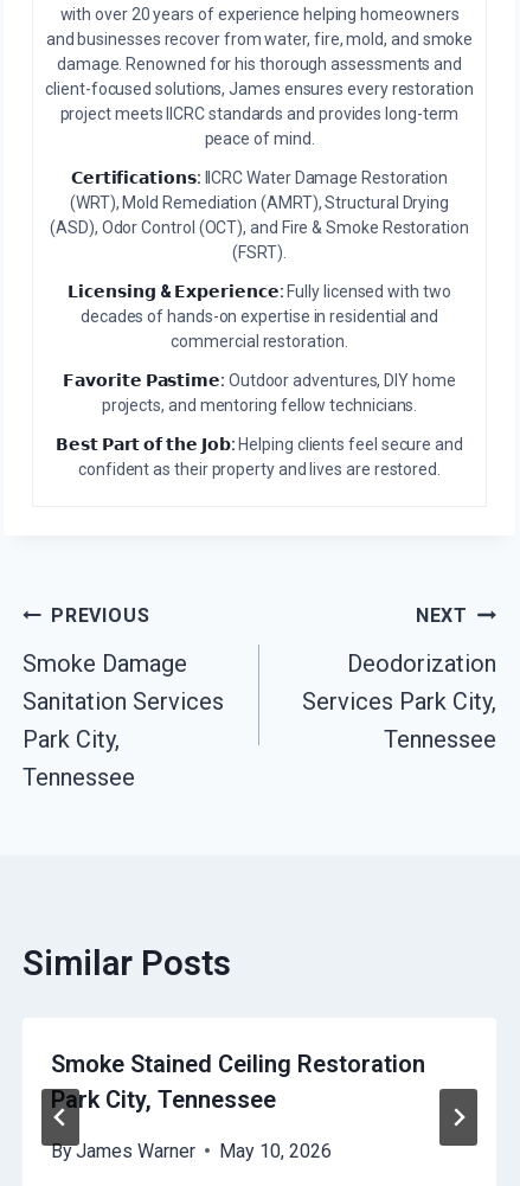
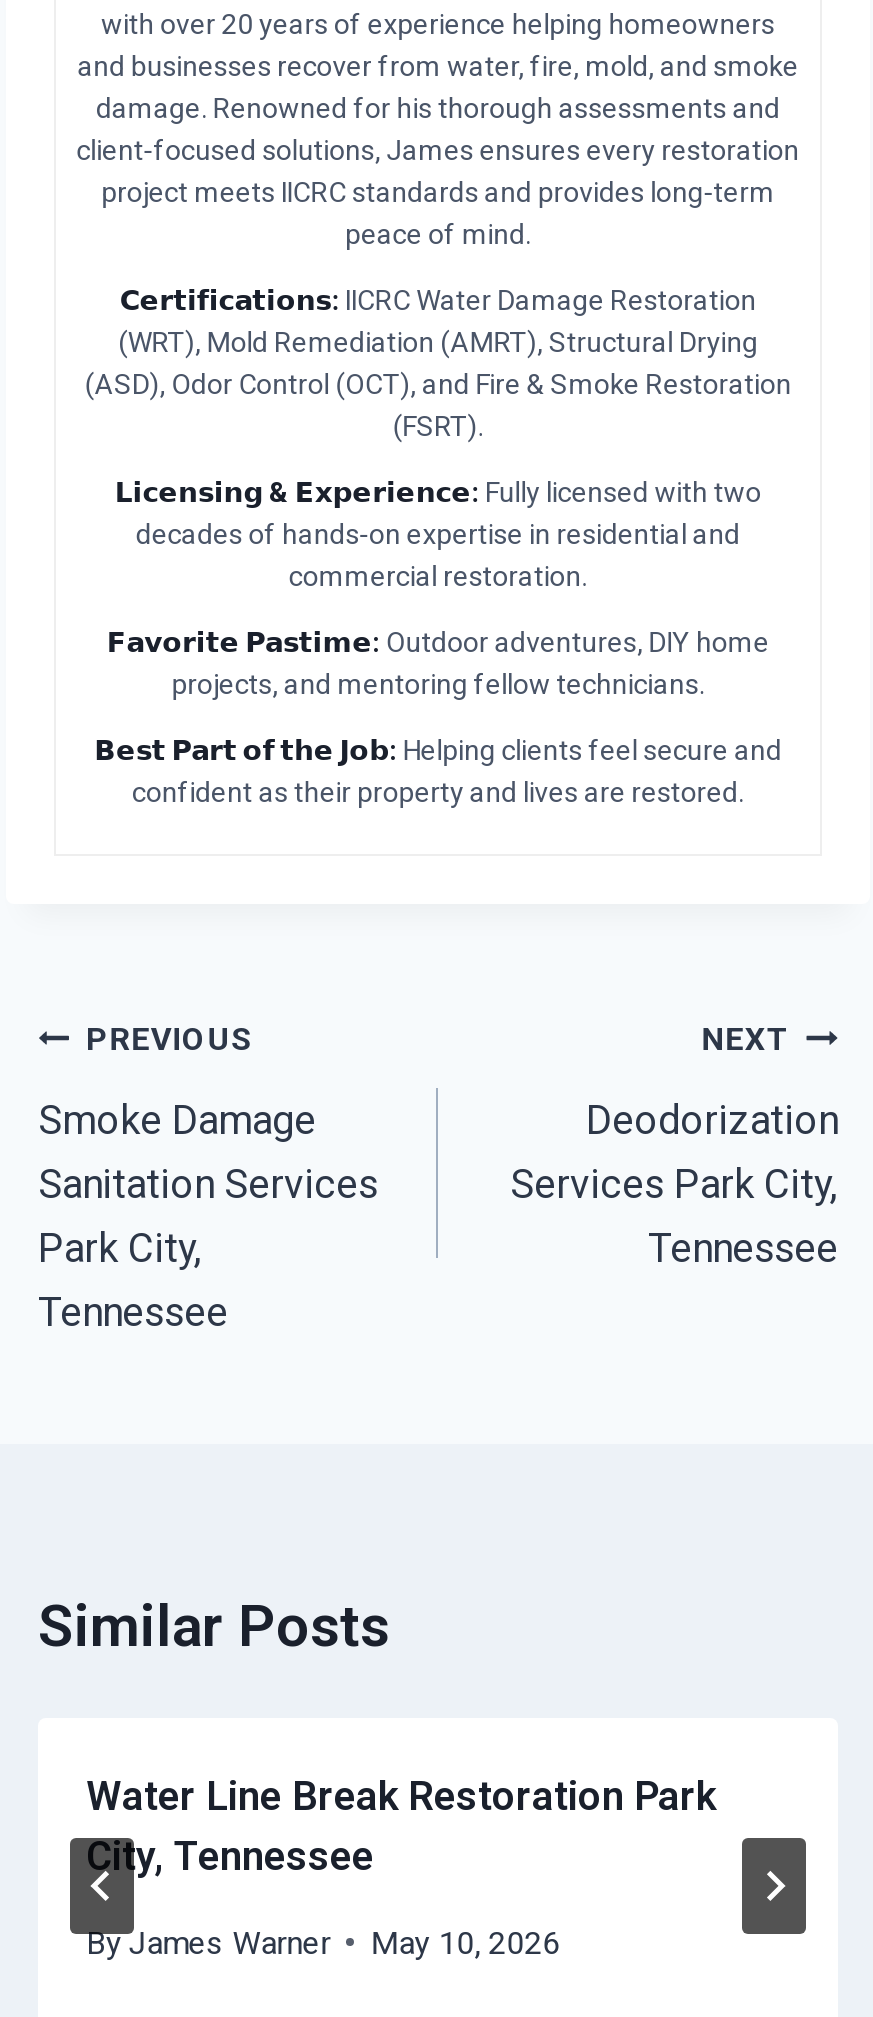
[51,1050,425,1113] Smoke Stained Ceiling Restoration | Park City, Tennessee -> [86,1772,716,1880] Water Line Break Restoration Park | City, Tennessee

